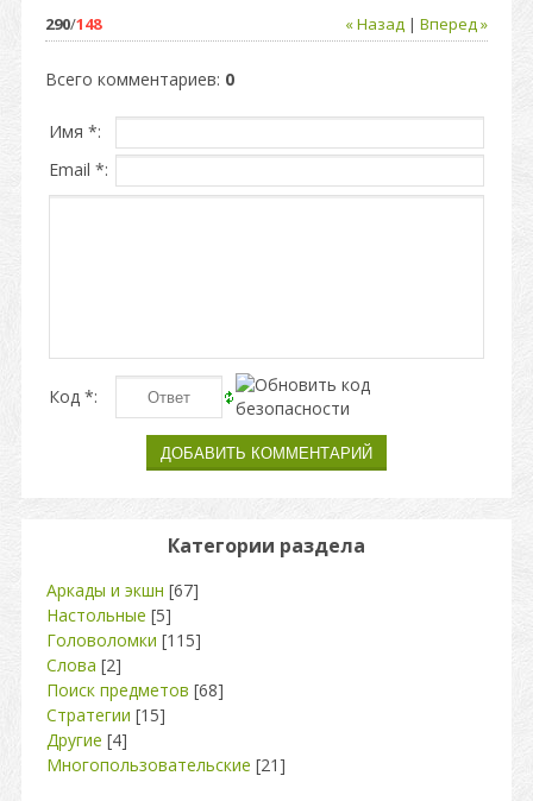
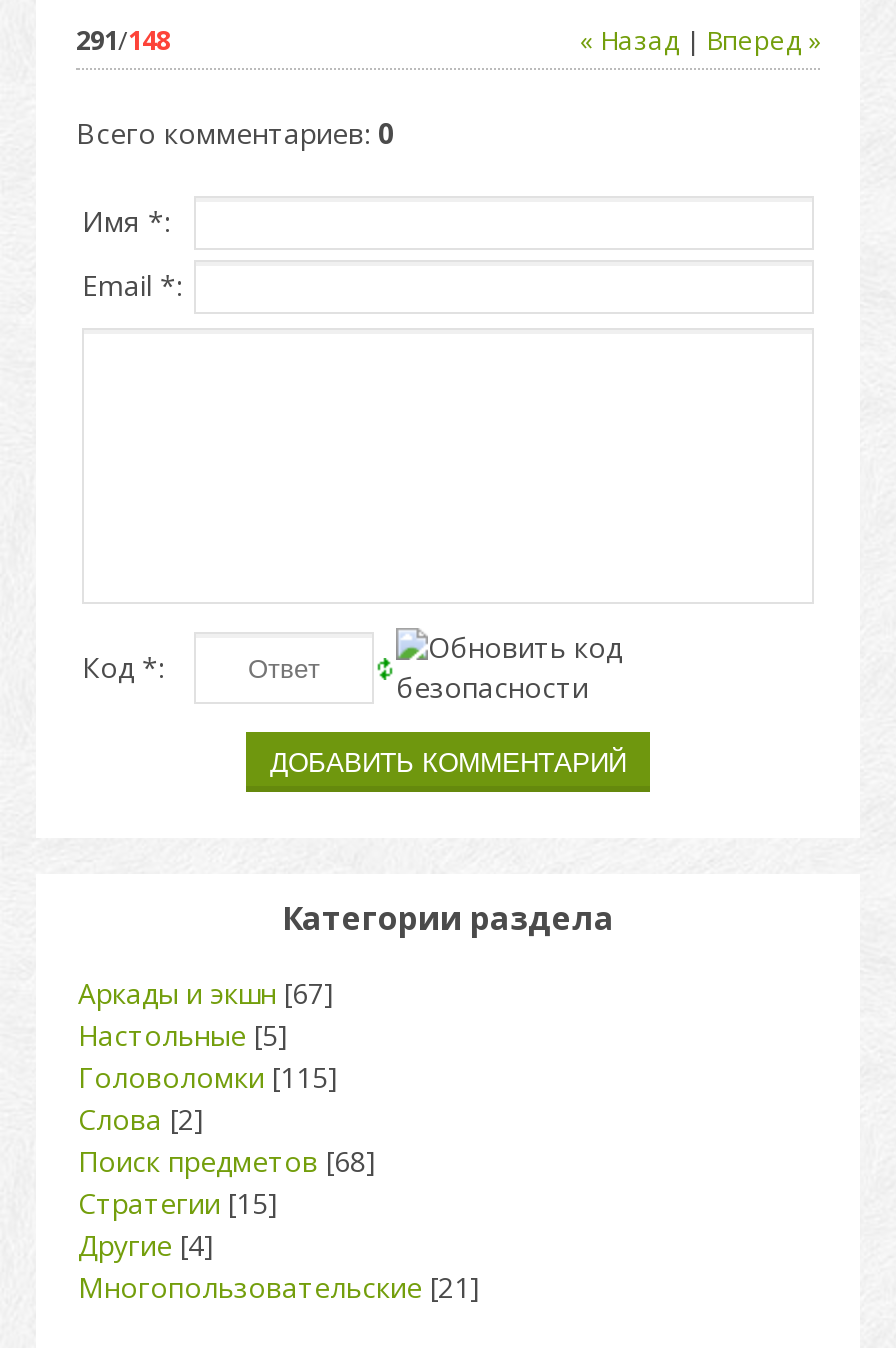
[45,13,101,34] 290/148 -> [76,22,170,58] 291/148

